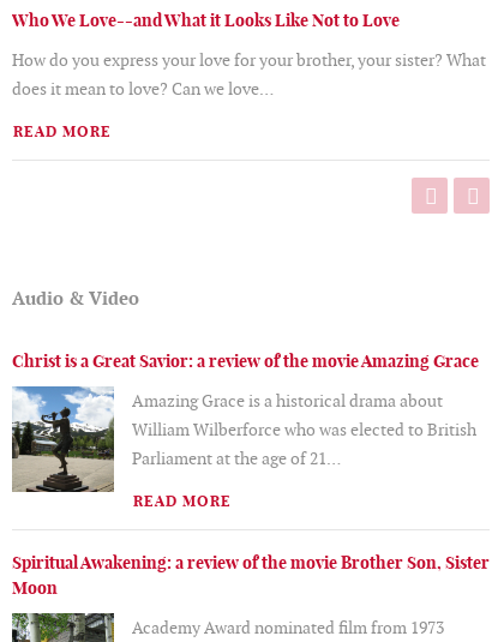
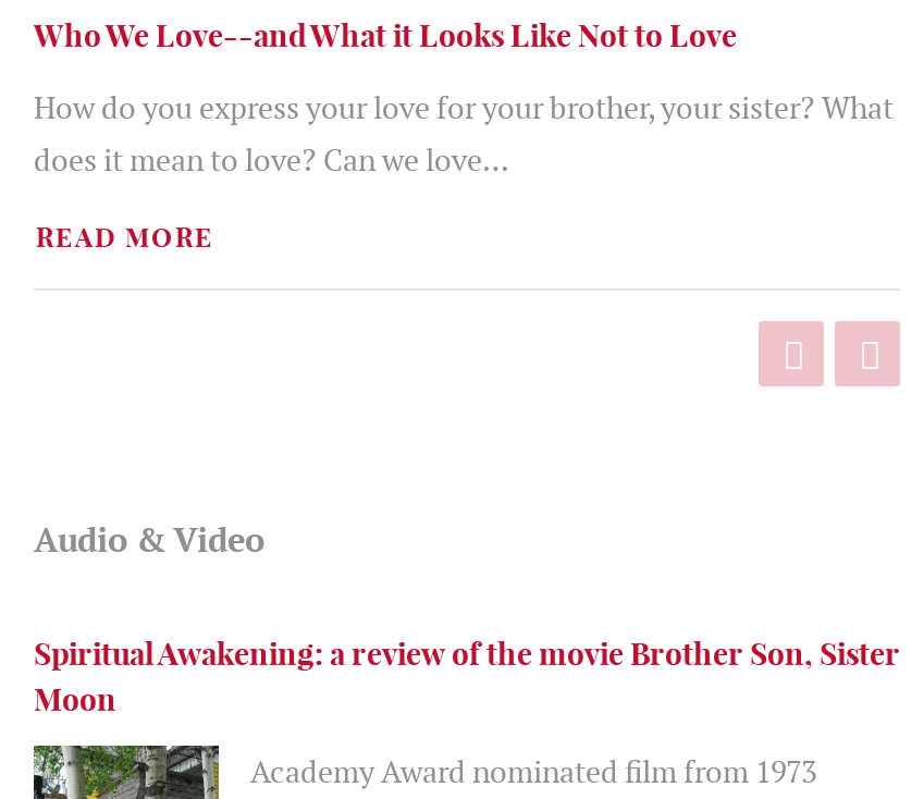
[11,350,479,510] [image] | Christ is a Great Savior: a review of the movie Amazing Grace | Amazing Grace is a historical drama about | William Wilberforce who was elected to British | Parliament at the age of 21 … | READ MORE -> none

